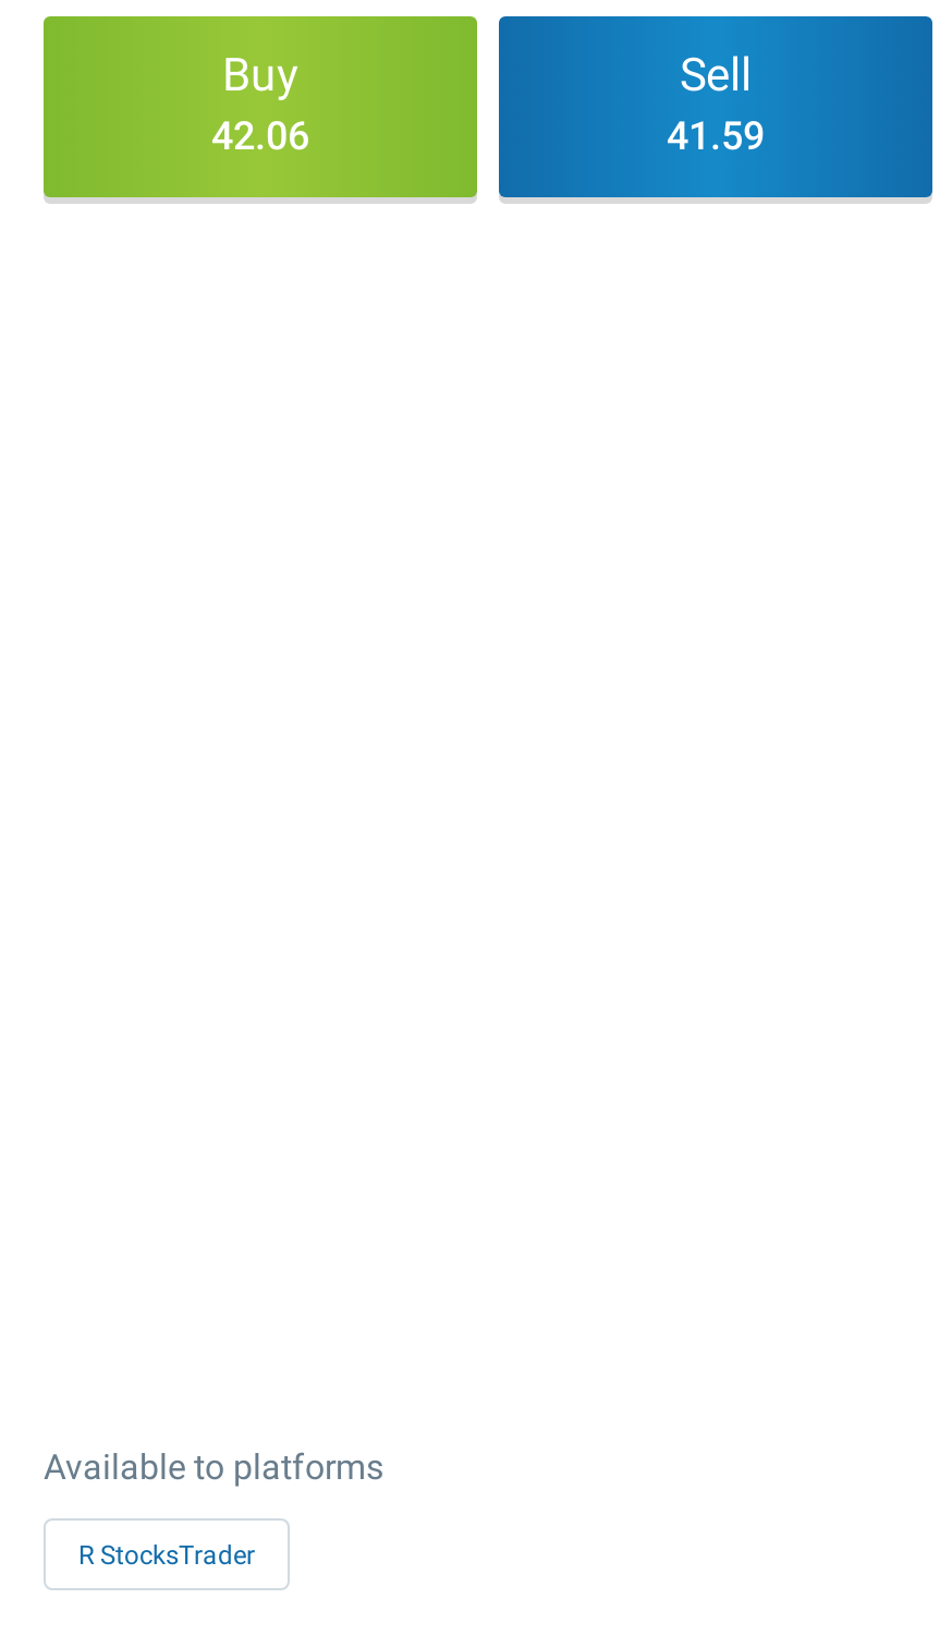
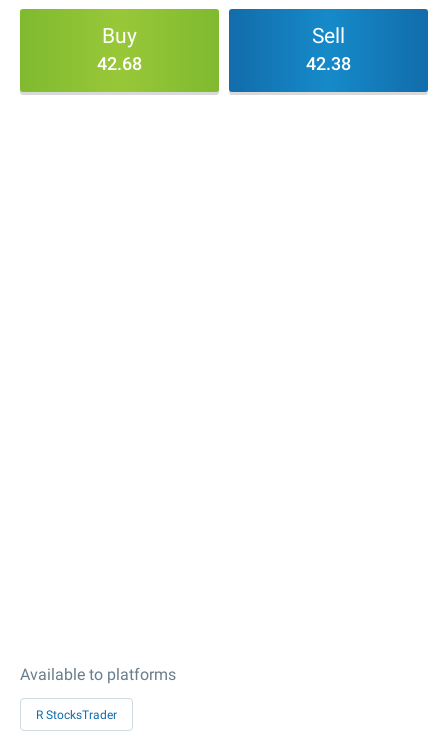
[211,112,309,158] 42.06 -> [97,53,142,74] 42.68
[667,112,765,158] 41.59 -> [306,53,351,74] 42.38

